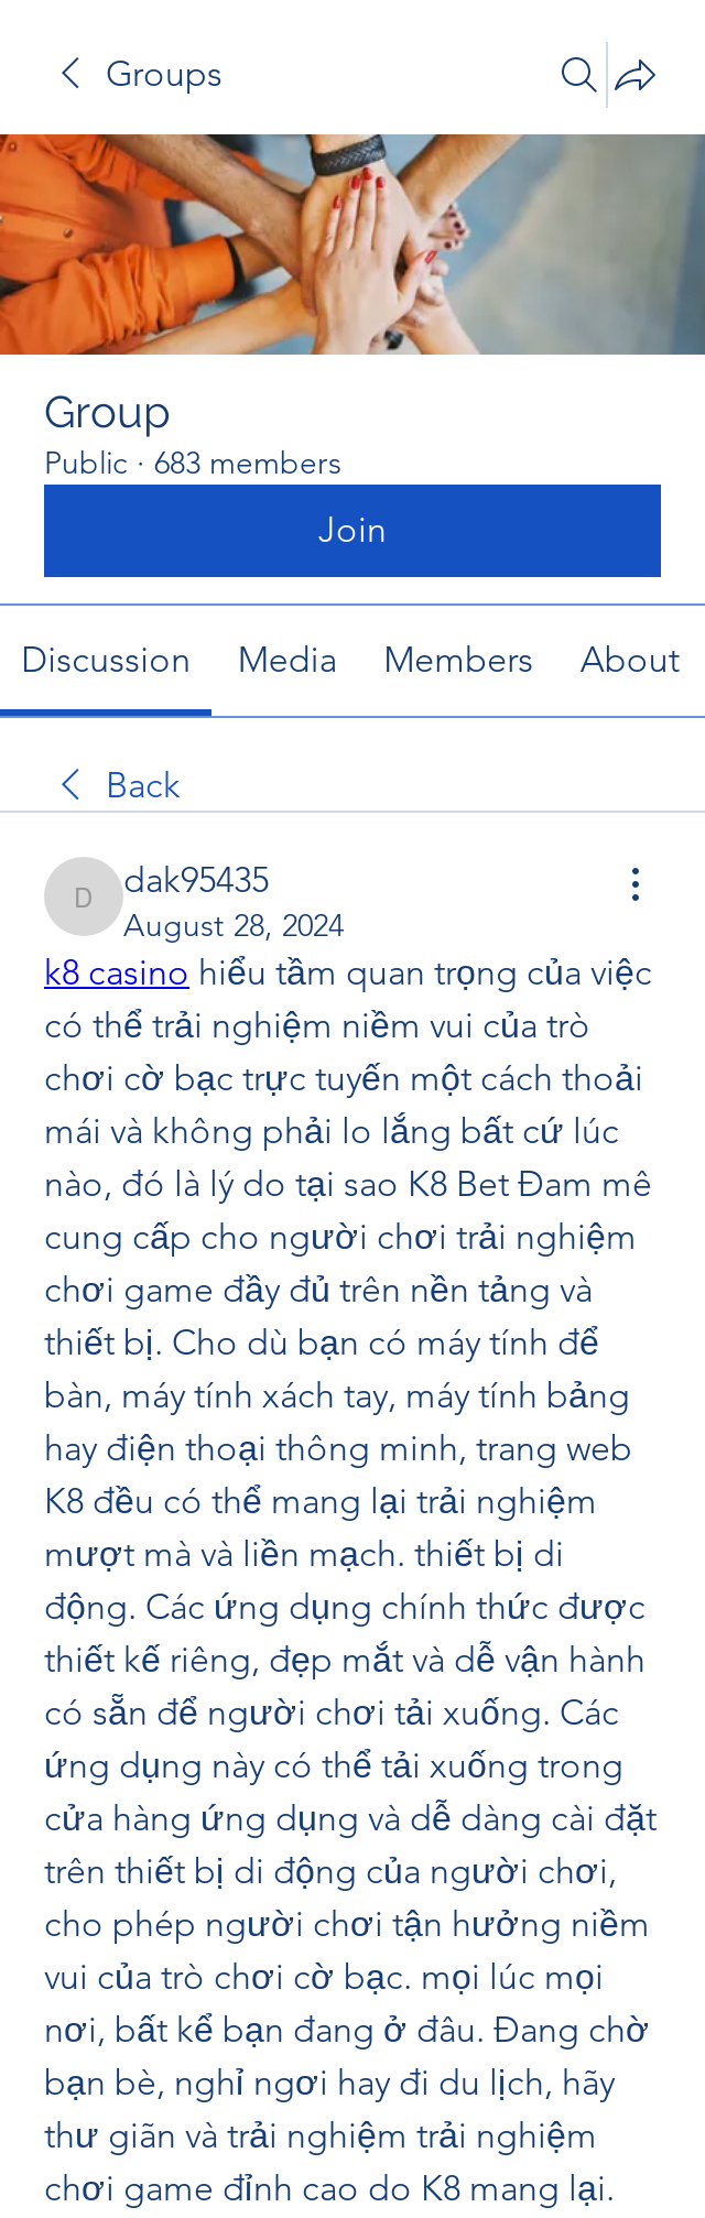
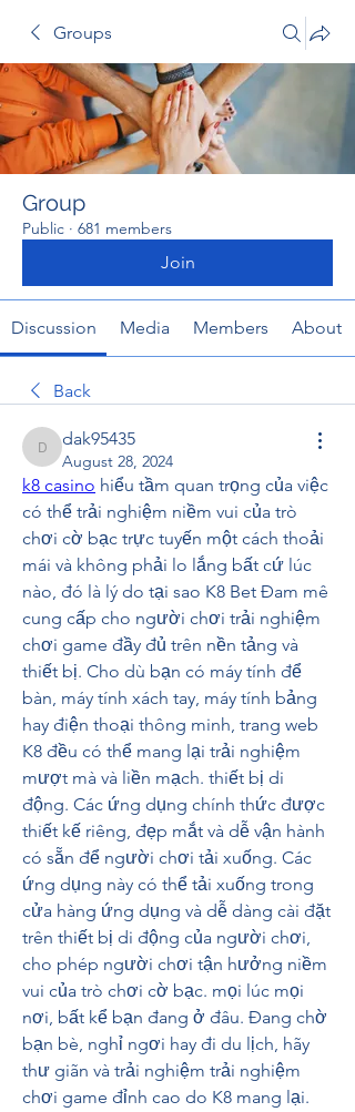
[44,443,341,482] Public · 683 members -> [22,218,172,238] Public · 681 members

